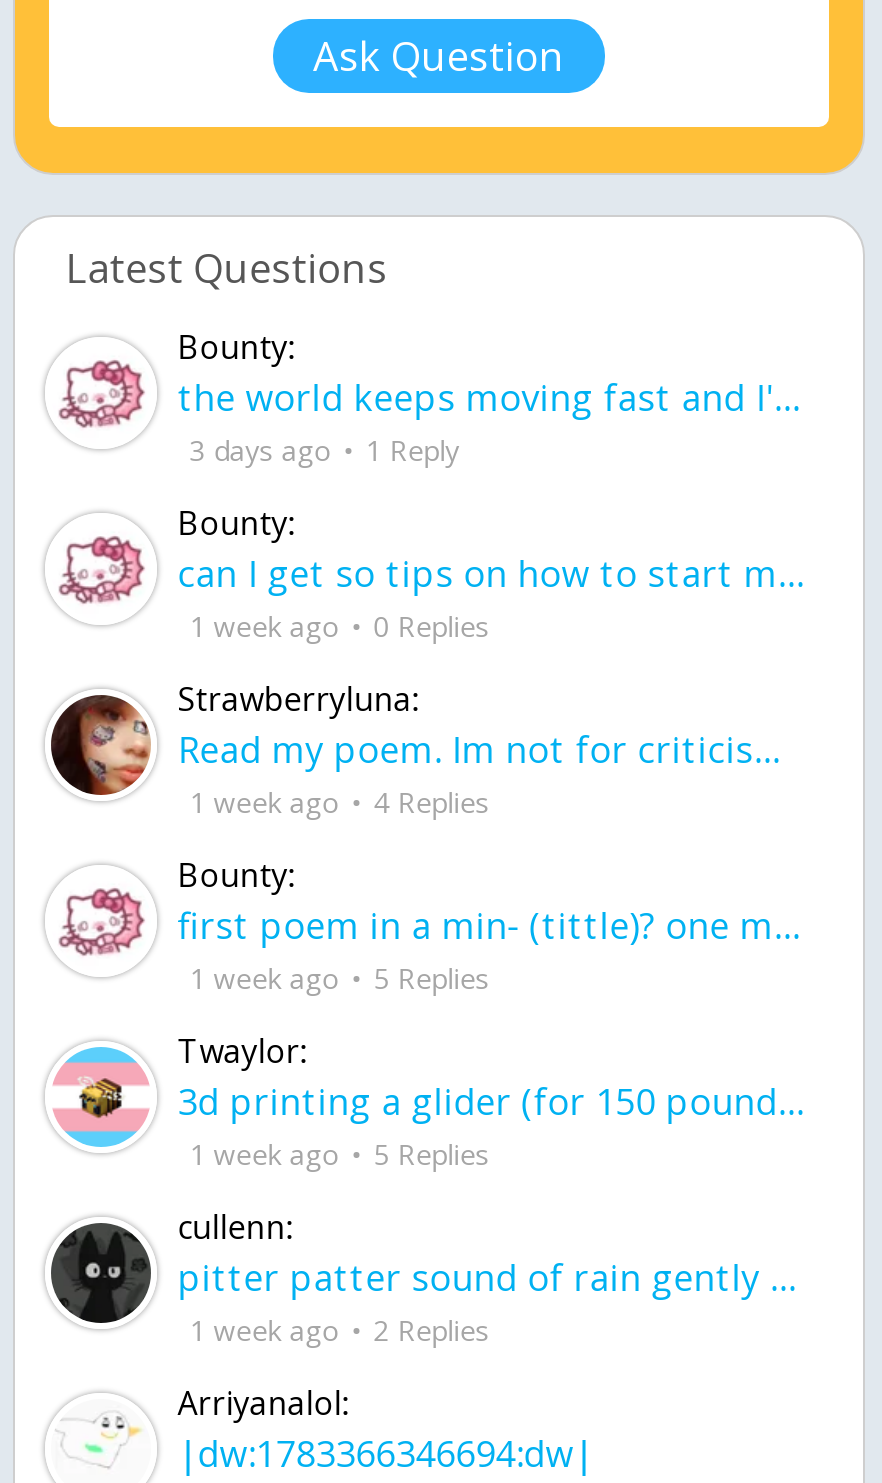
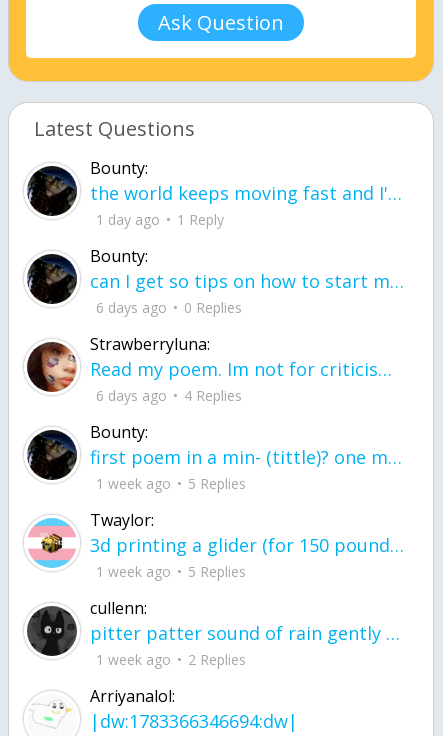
[51,343,459,469] [image] | 3 days ago 1 Reply -> [26,165,224,229] [image] | 1 day ago 1 Reply
[51,519,489,645] [image] | 1 week ago 0 Replies -> [26,253,242,317] [image] | 6 days ago 0 Replies
[189,783,489,821] 1 week ago 4 Replies -> [96,386,242,405] 6 days ago 4 Replies
[51,871,151,971] [image] -> [26,429,78,481] [image]

